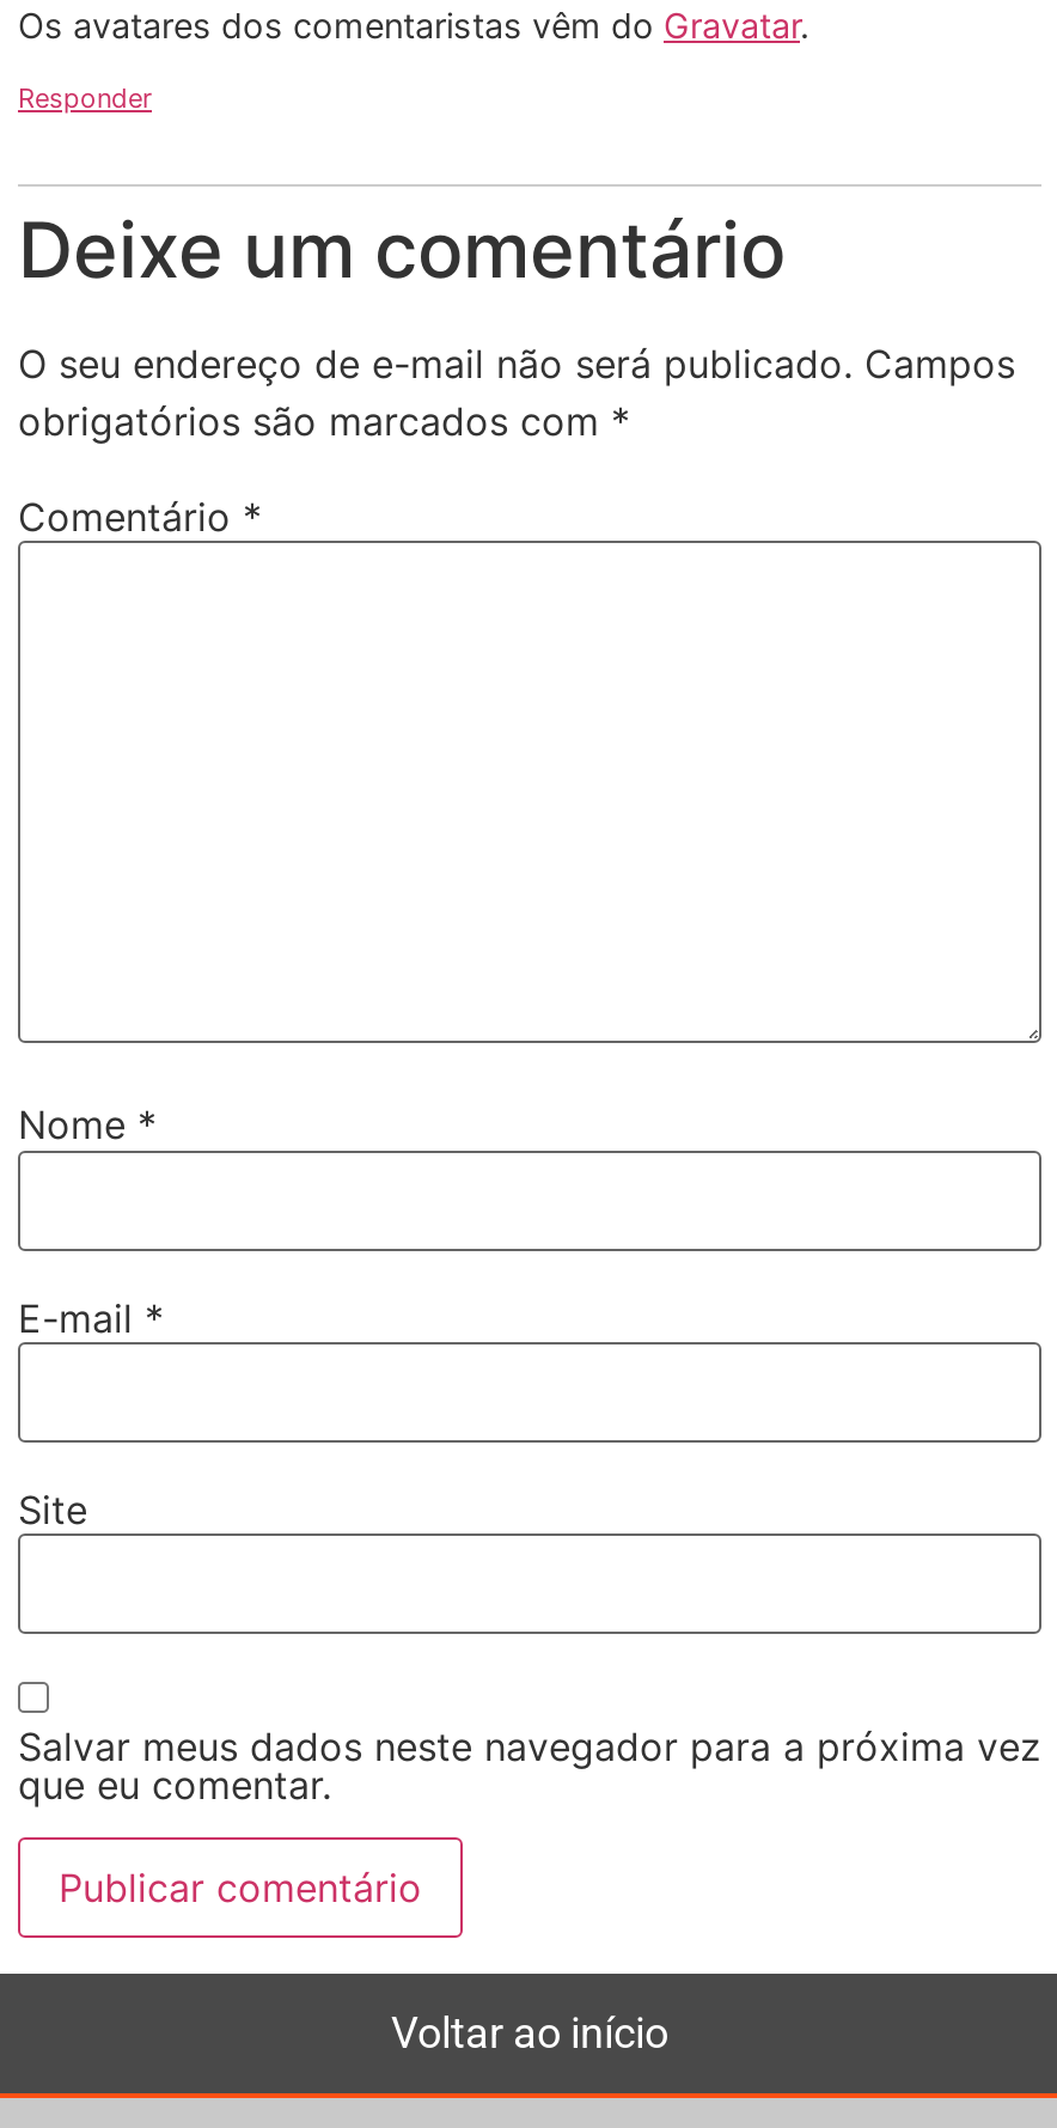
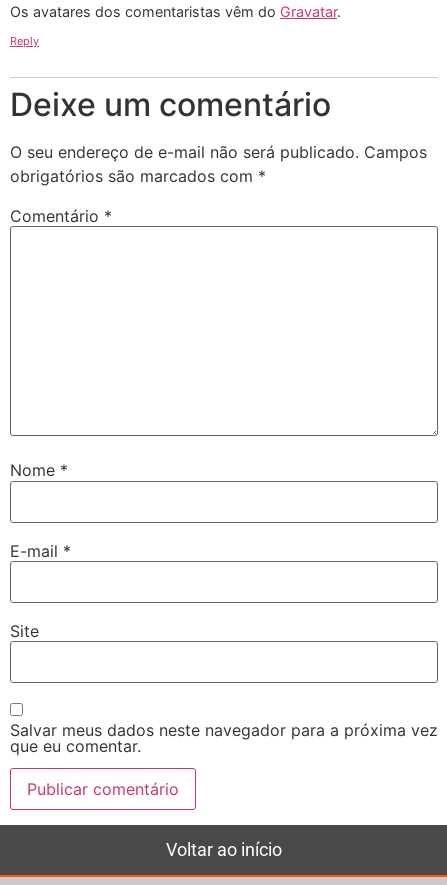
[18,81,152,115] Responder -> [10,34,39,48] Reply

